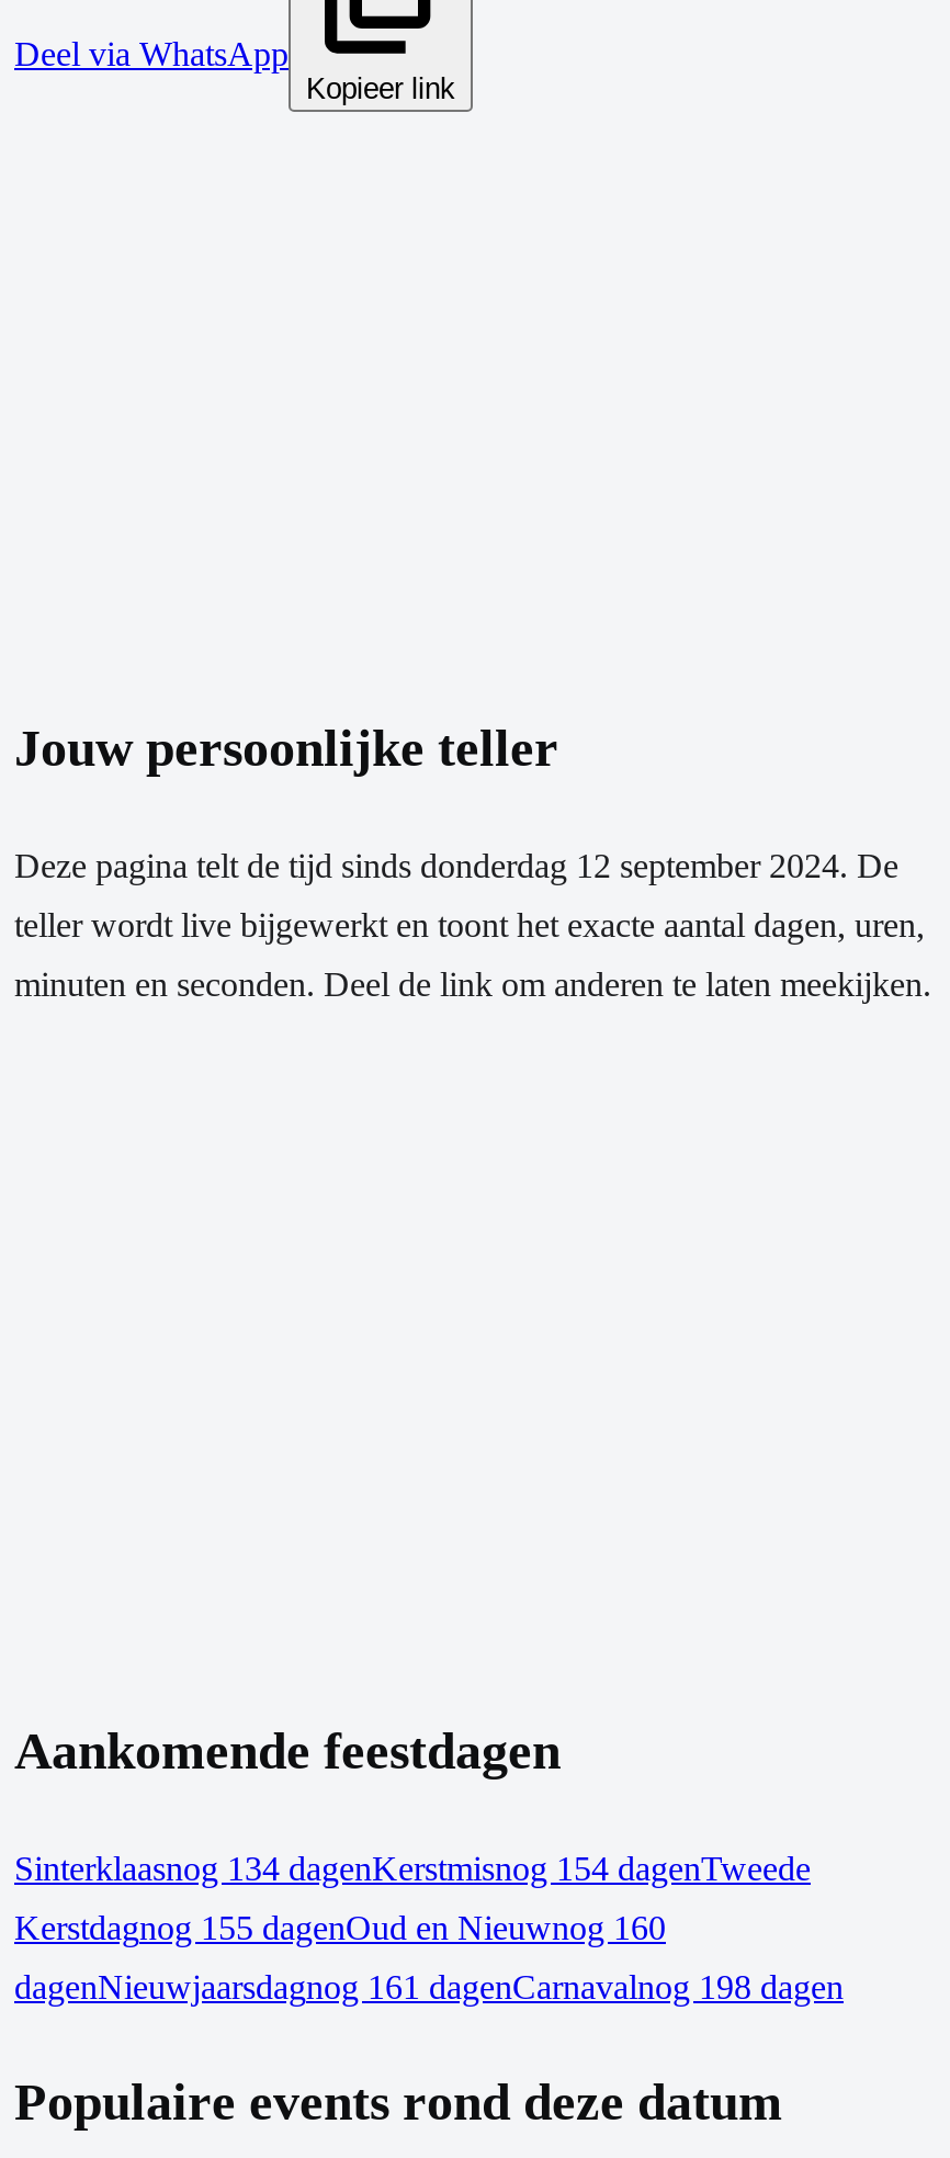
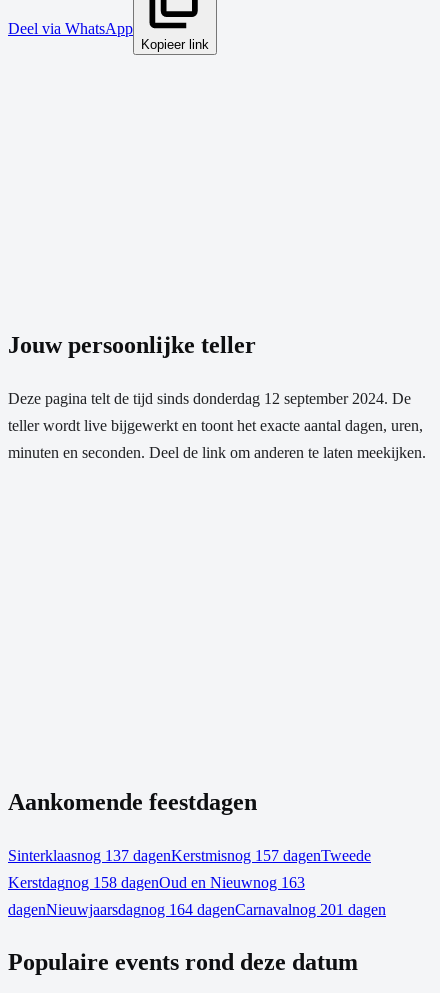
[14,1849,811,1886] Sinterklaasnog 134 dagenKerstmisnog 154 dagenTweede -> [8,846,371,863] Sinterklaasnog 137 dagenKerstmisnog 157 dagenTweede
[14,1908,666,1945] Kerstdagnog 155 dagenOud en Nieuwnog 160 -> [8,873,305,890] Kerstdagnog 158 dagenOud en Nieuwnog 163
[14,1967,844,2004] dagenNieuwjaarsdagnog 161 dagenCarnavalnog 198 dagen -> [8,900,386,917] dagenNieuwjaarsdagnog 164 dagenCarnavalnog 201 dagen

